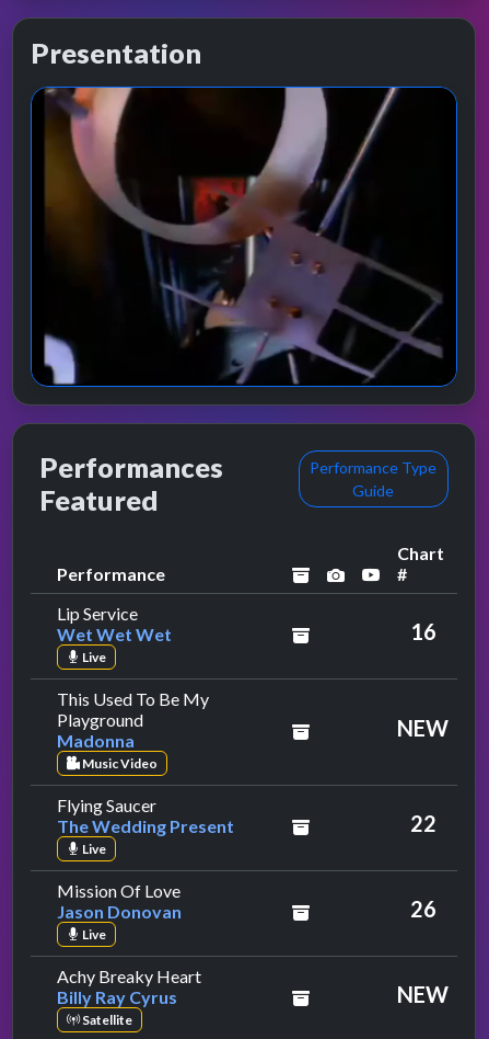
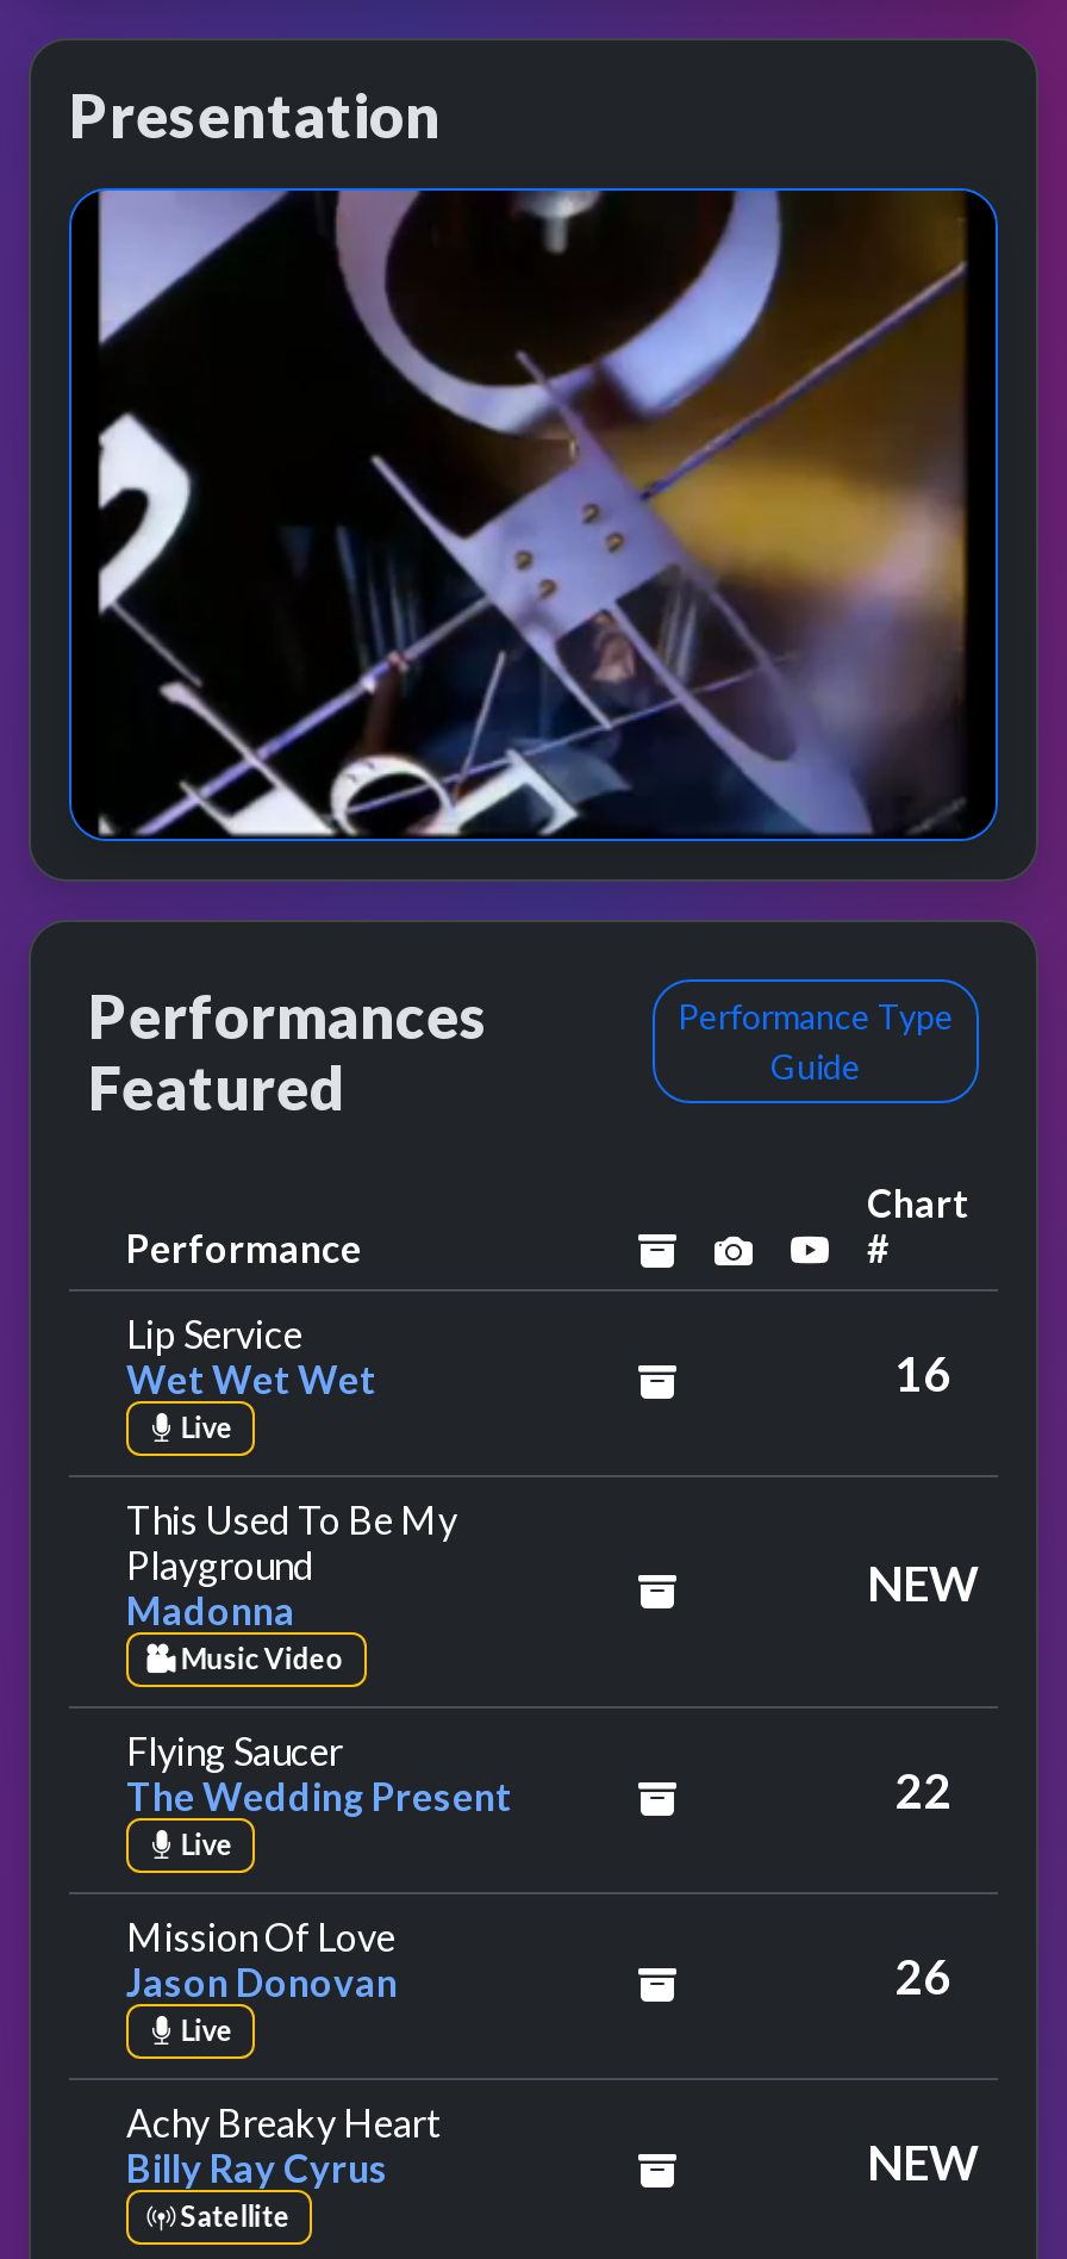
[43,87,443,386] [image] -> [95,188,969,839] [image]

